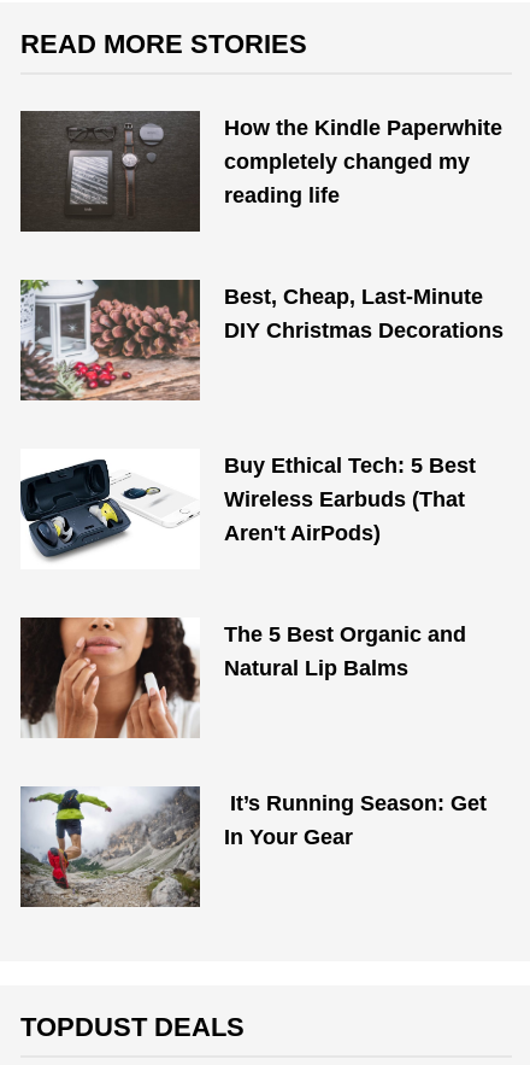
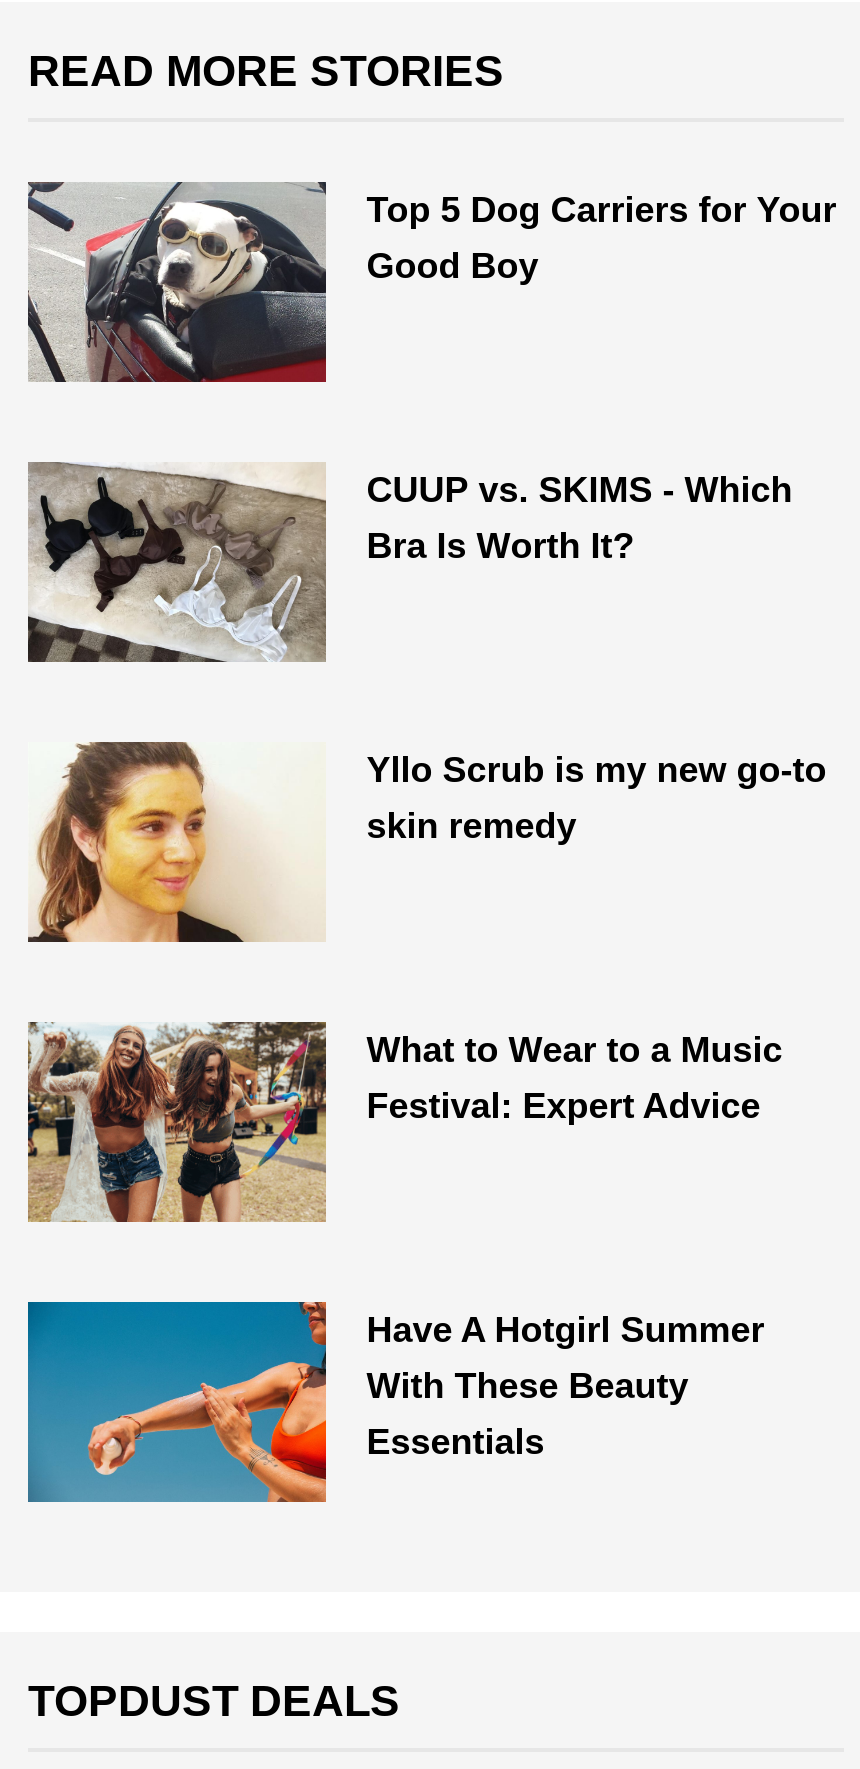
[19,111,503,232] [image] | How the Kindle Paperwhite | completely changed my | reading life -> [28,182,836,382] [image] | Top 5 Dog Carriers for Your | Good Boy
[19,279,504,402] [image] | Best, Cheap, Last-Minute | DIY Christmas Decorations -> [28,462,792,664] [image] | CUUP vs. SKIMS - Which | Bra Is Worth It?
[19,449,476,569] [image] | Buy Ethical Tech: 5 Best | Wireless Earbuds (That | Aren't AirPods) -> [26,740,826,944] [image] | Yllo Scrub is my new go-to | skin remedy
[19,616,466,738] [image] | The 5 Best Organic and | Natural Lip Balms -> [26,1020,782,1222] [image] | What to Wear to a Music | Festival: Expert Advice
[19,785,487,908] [image] | It’s Running Season: Get | In Your Gear -> [26,1300,764,1504] [image] | Have A Hotgirl Summer | With These Beauty | Essentials

